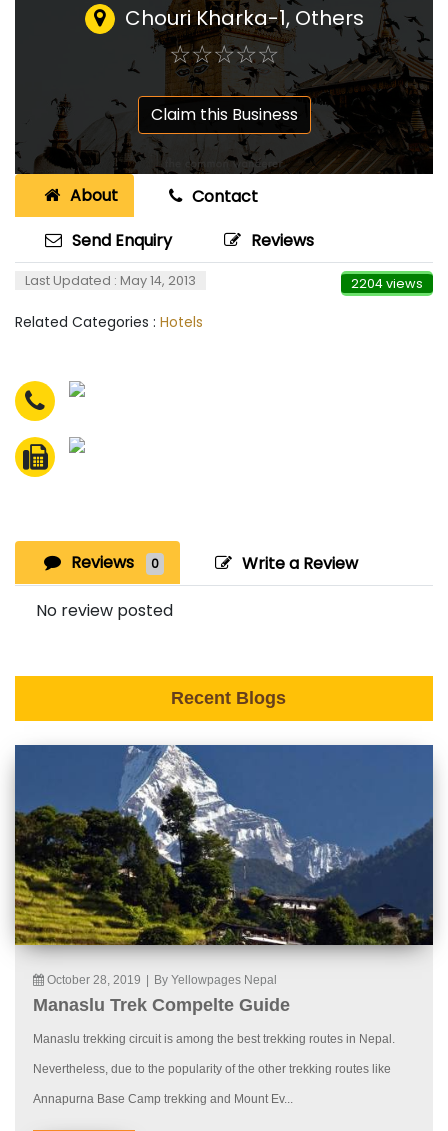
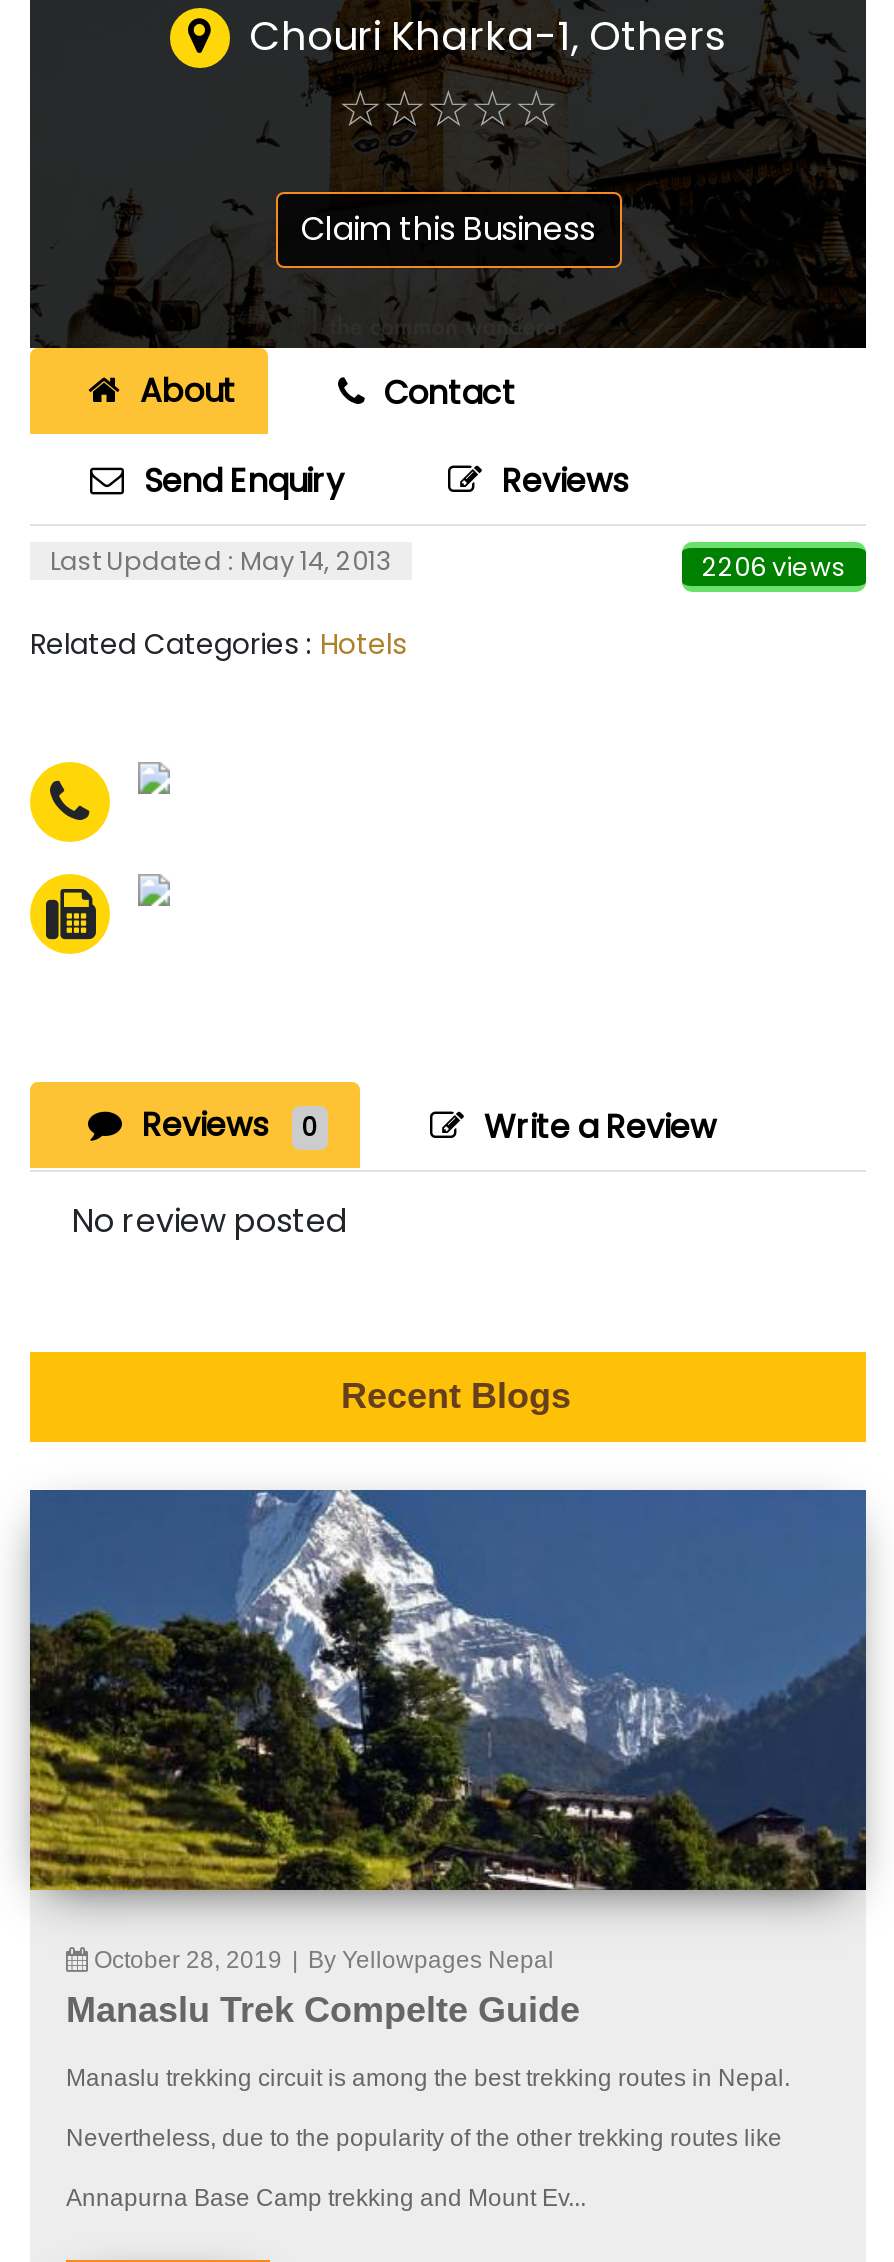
[351,275,423,292] 2204 views -> [702,550,846,584] 2206 views

